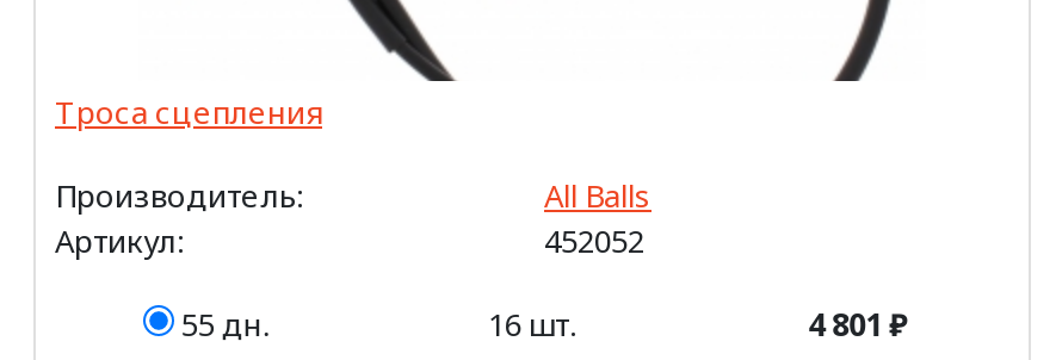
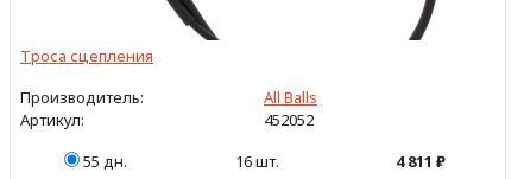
[808,302,908,345] 4 801 ₽ -> [395,150,445,171] 4 811 ₽

